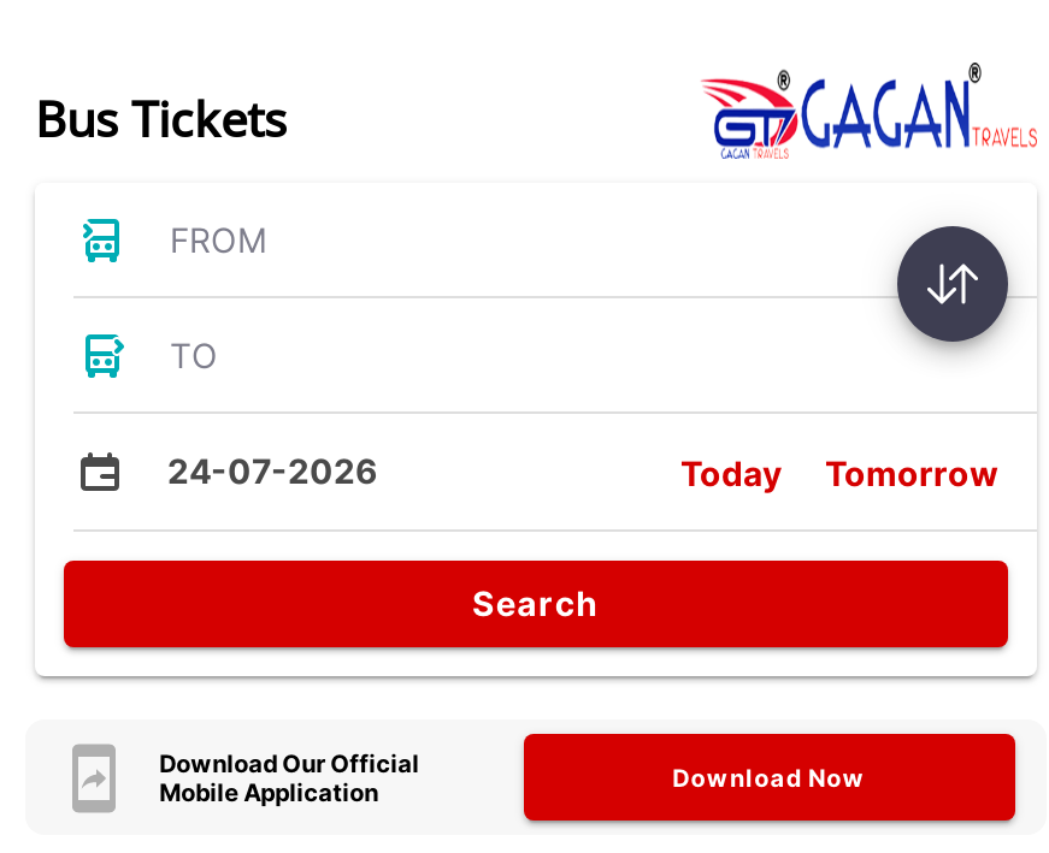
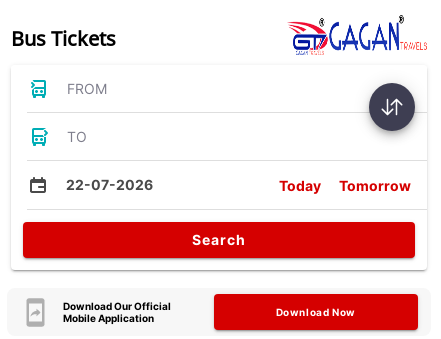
[167,450,377,491] 24-07-2026 -> [66,176,153,193] 22-07-2026

